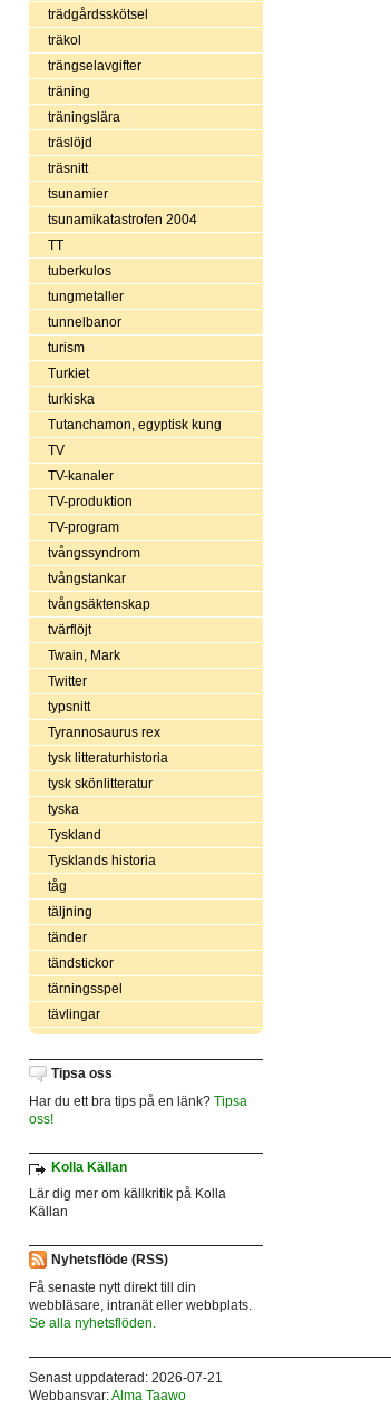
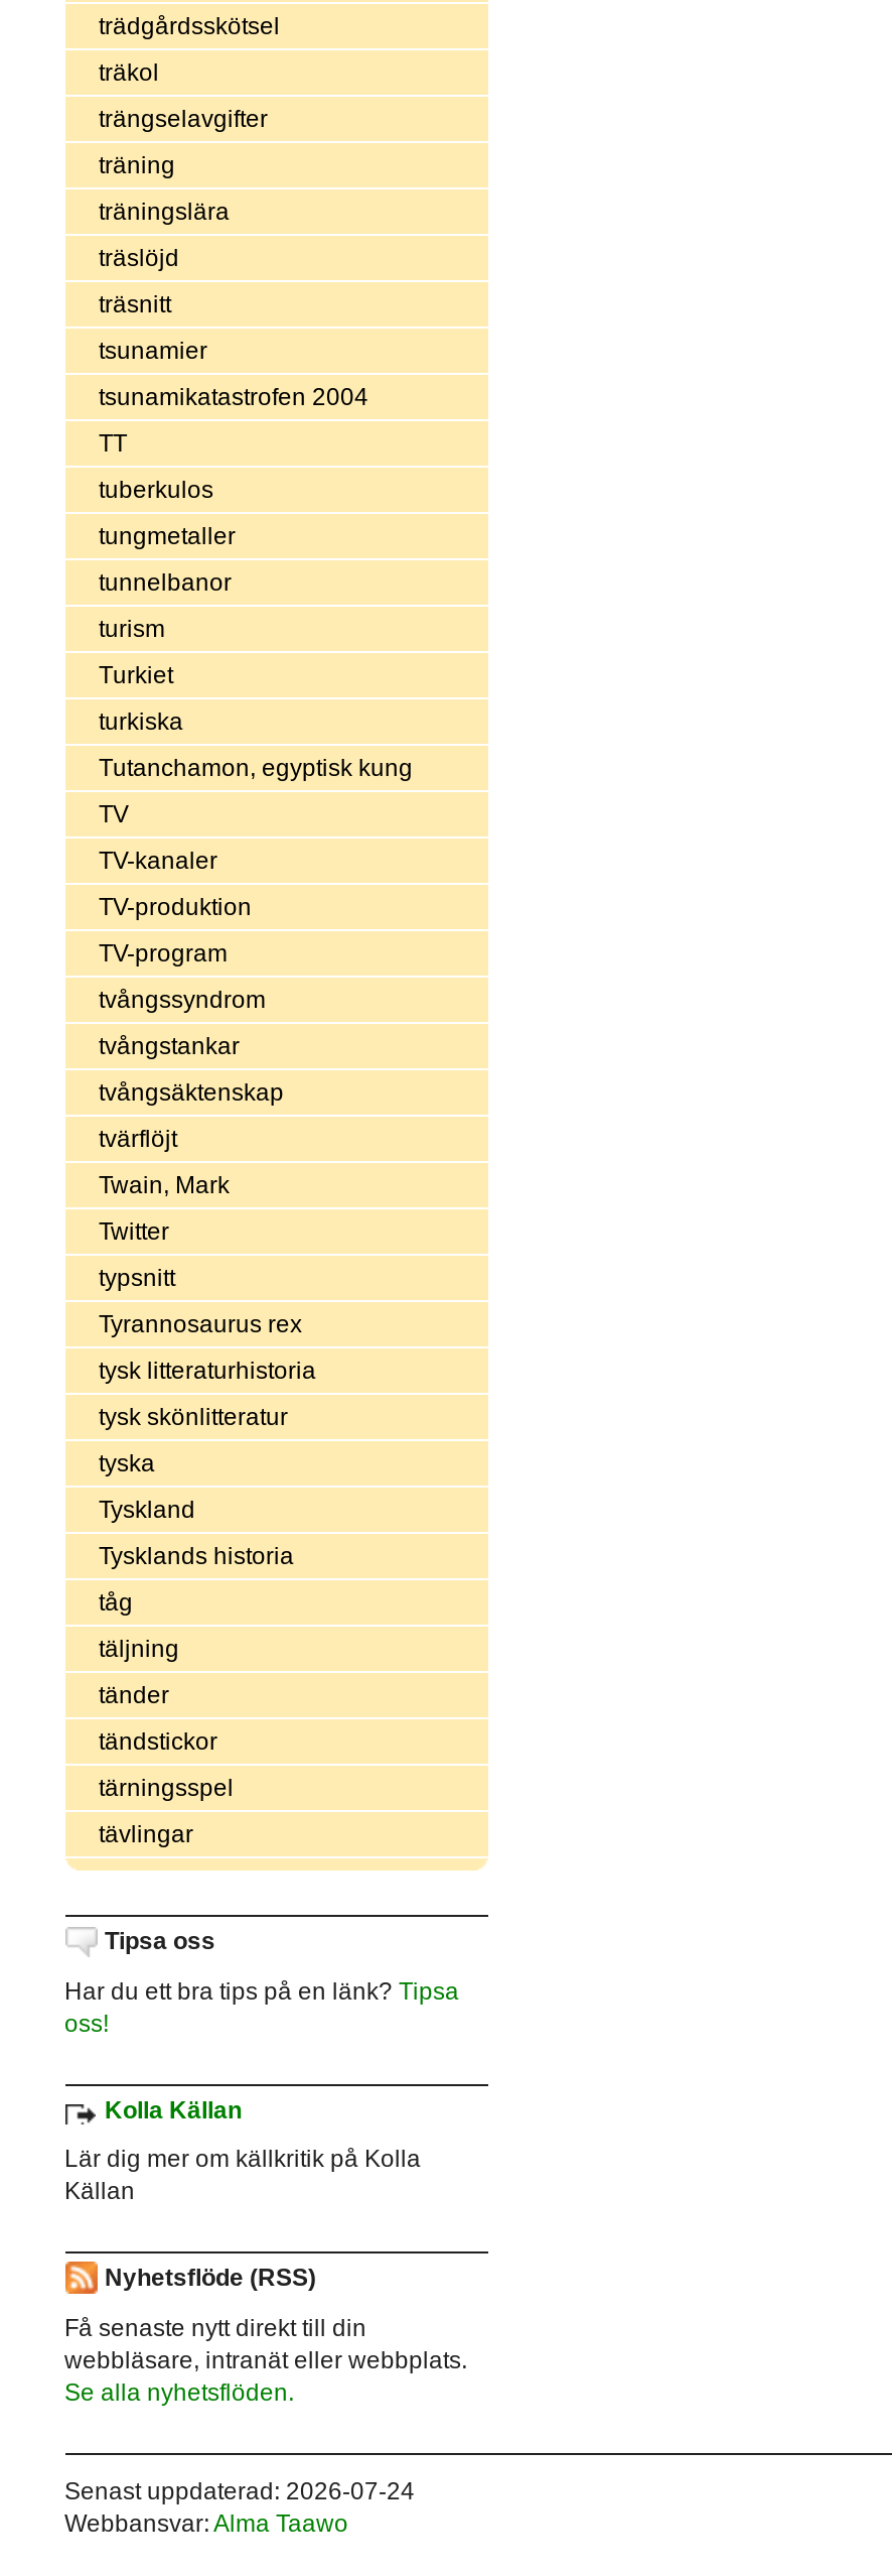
[28,1370,222,1385] Senast uppdaterad: 2026-07-21 -> [64,2477,415,2505] Senast uppdaterad: 2026-07-24

